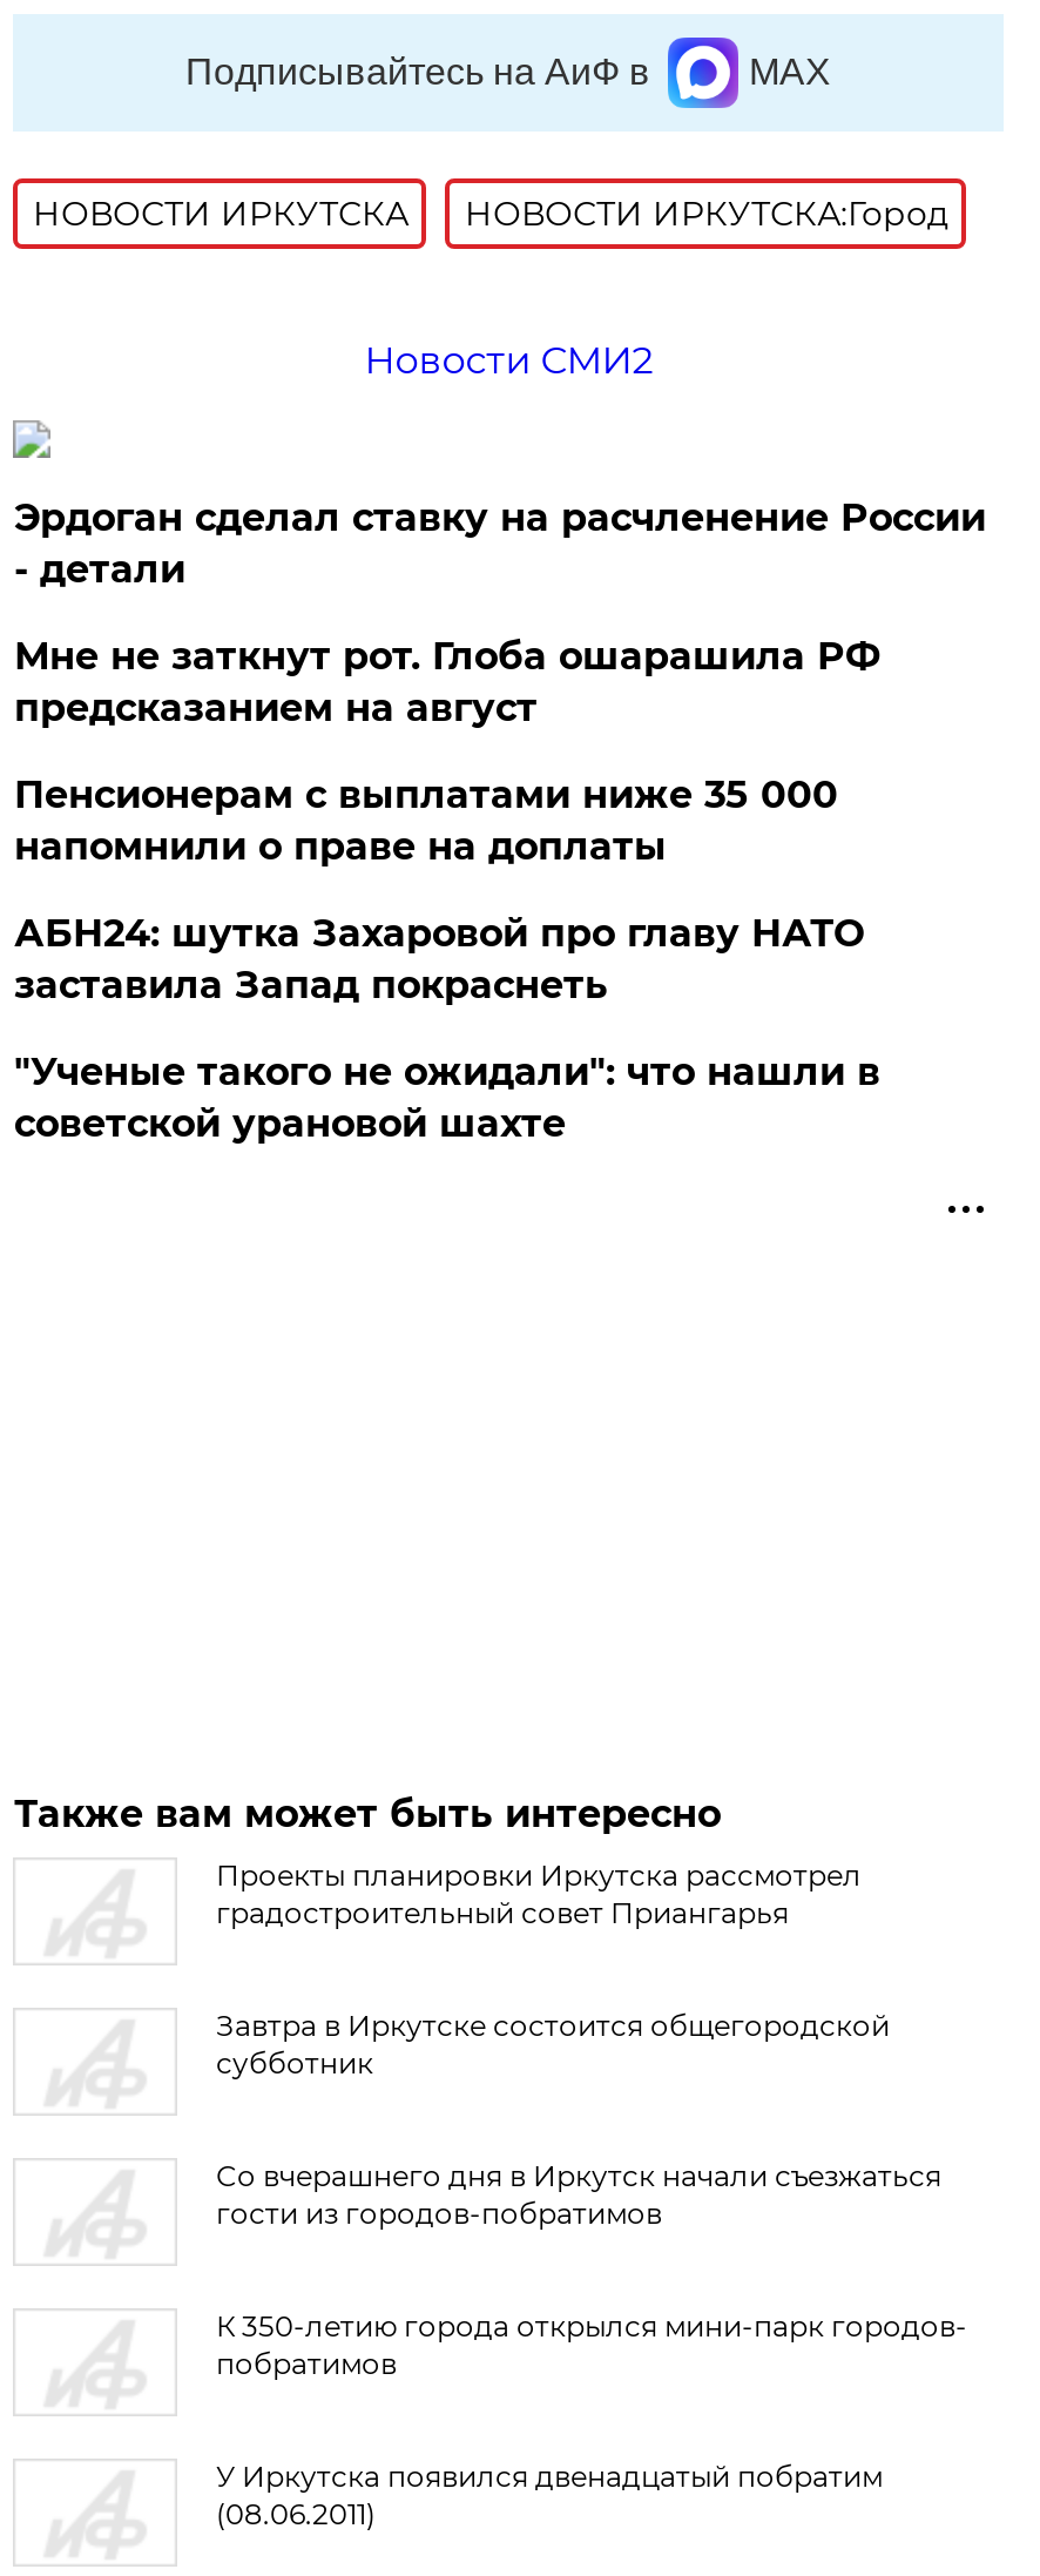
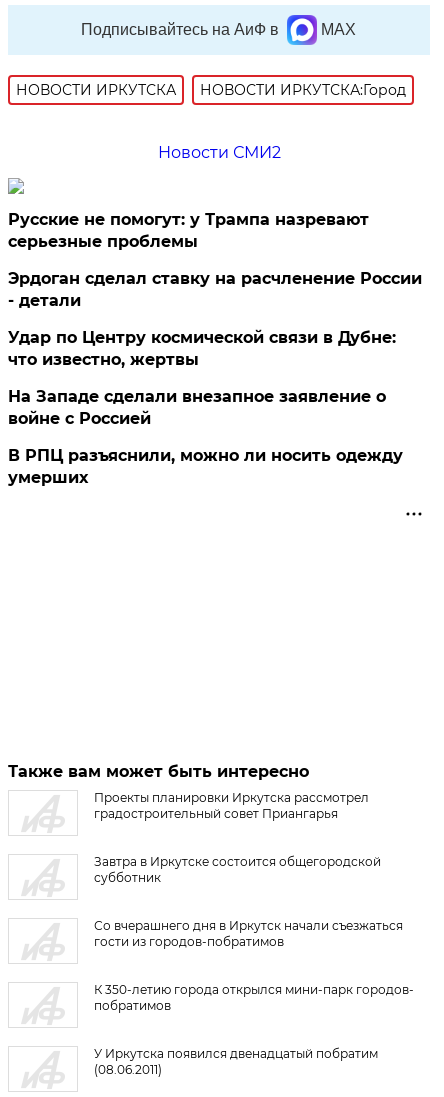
none -> [8,210,369,251] Русские не помогут: у Трампа назревают | серьезные проблемы
moved [14,495,986,592] -> [8,269,422,310]: Эрдоган сделал ставку на расчленение России | - детали
[14,634,880,1146] Мне не заткнут рот. Глоба ошарашила РФ | предсказанием на август | Пенсионерам с выплатами ниже 35 000 | напомнили о праве на доплаты | АБН24: шутка Захаровой про главу НАТО | заставила Запад покраснеть | "Ученые такого не ожидали": что нашли в | советской урановой шахте -> [8,328,403,487] Удар по Центру космической связи в Дубне: | что известно, жертвы | На Западе сделали внезапное заявление о | войне с Россией | В РПЦ разъяснили, можно ли носить одежду | умерших

